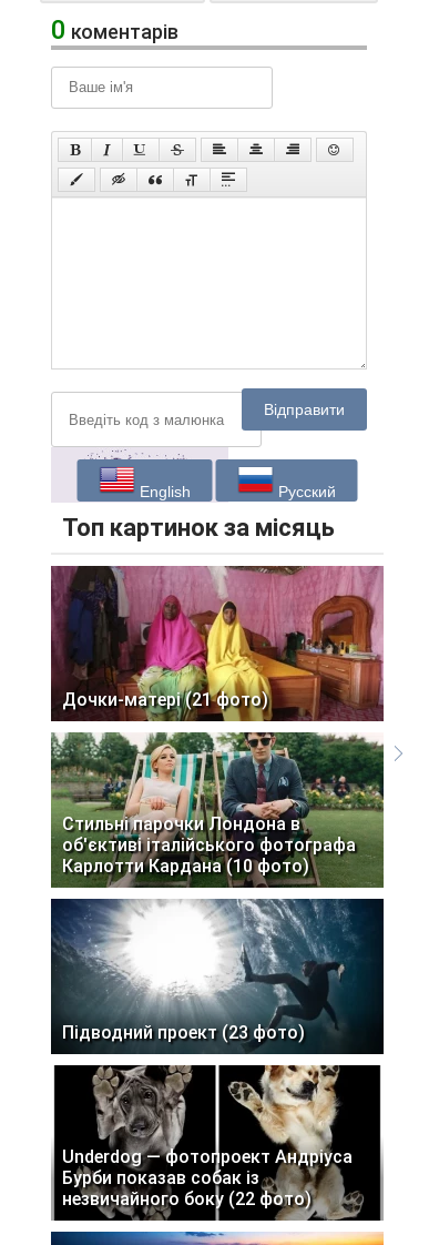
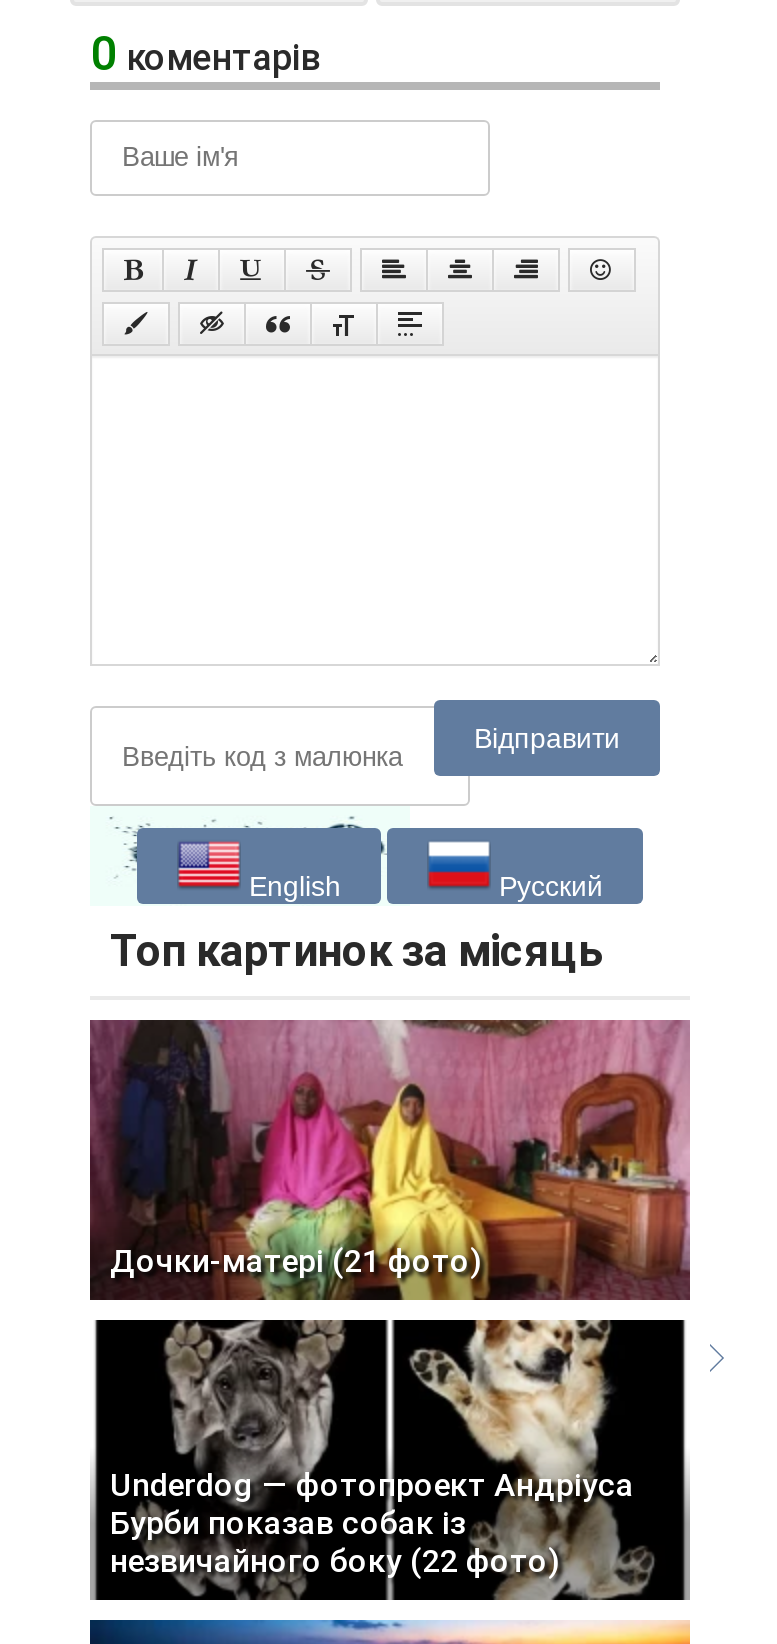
[50,731,385,889] [image] | Стильні парочки Лондона в | об'єктиві італійського фотографа | Карлотти Кардана (10 фото) -> none
[52,898,385,1055] [image] | Підводний проект (23 фото) -> none

